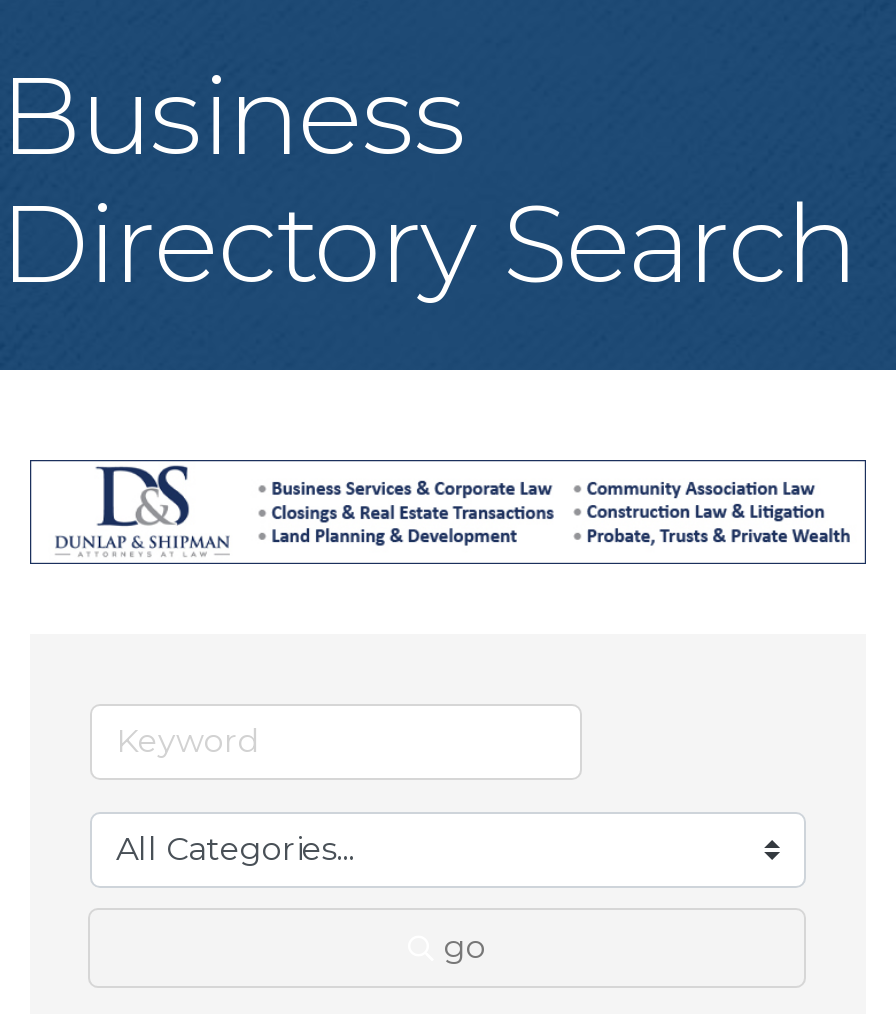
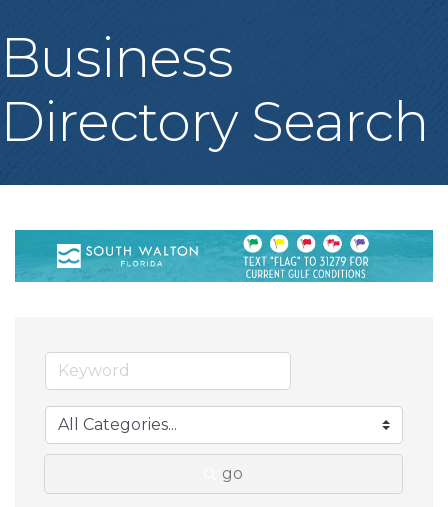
[30,460,866,564] [image] -> [15,230,433,282] [image]

